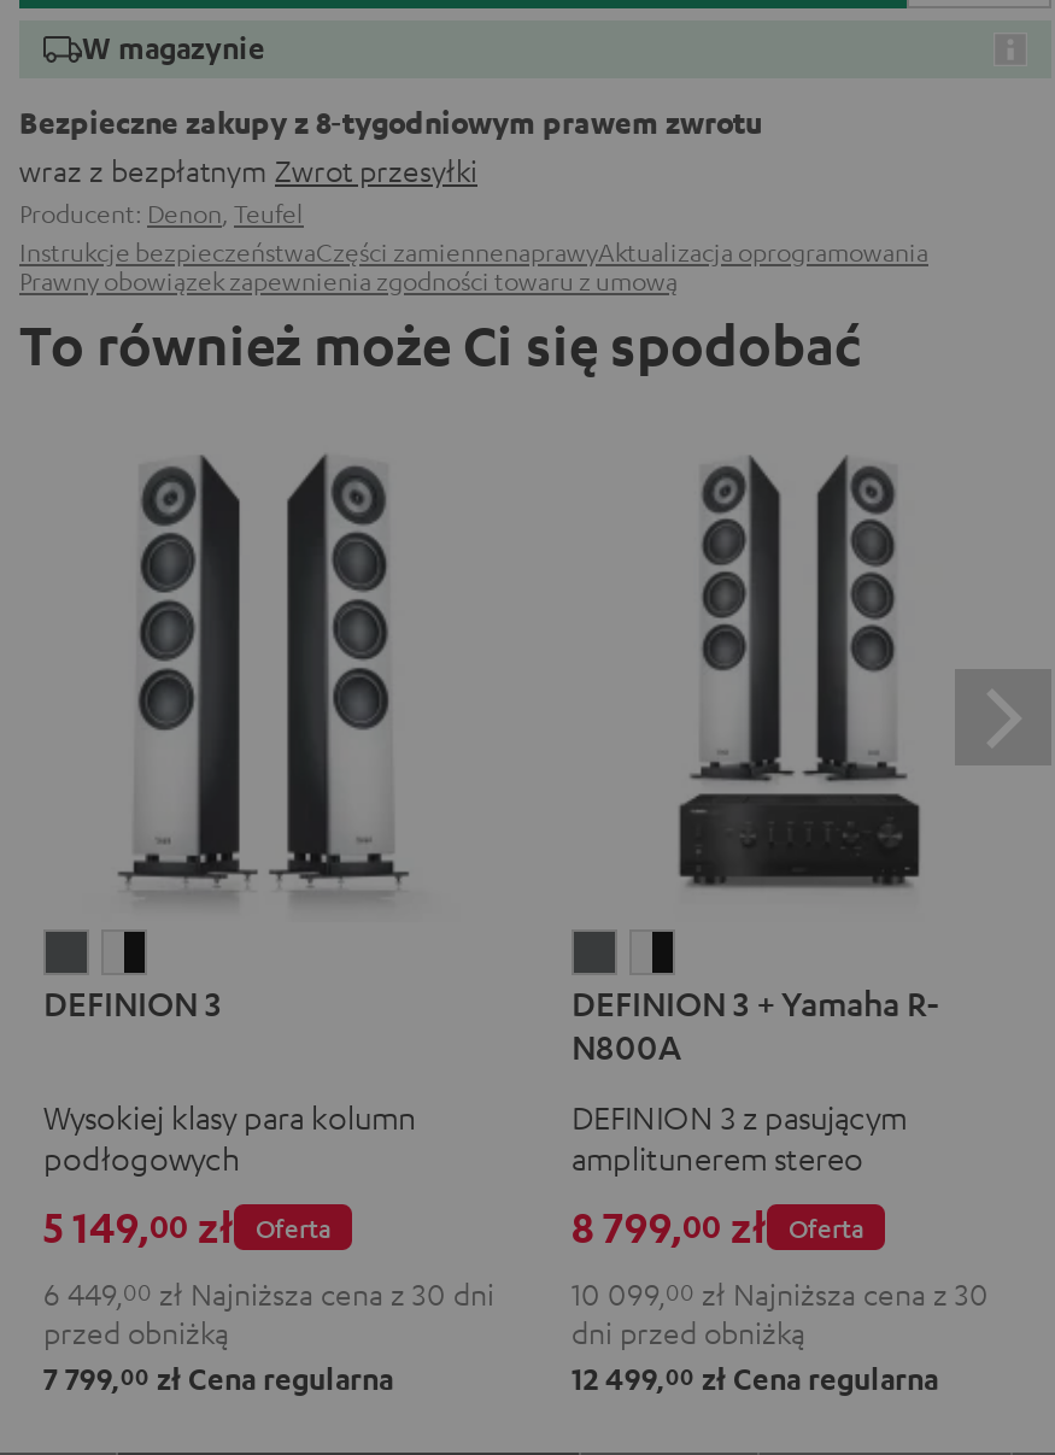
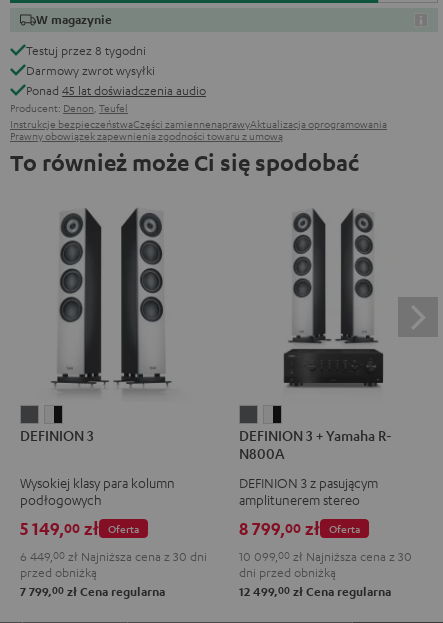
[19,102,762,189] Bezpieczne zakupy z 8‑tygodniowym prawem zwrotu | wraz z bezpłatnym Zwrot przesyłki -> [26,42,206,98] Testuj przez 8 tygodni | Darmowy zwrot wysyłki | Ponad 45 lat doświadczenia audio

